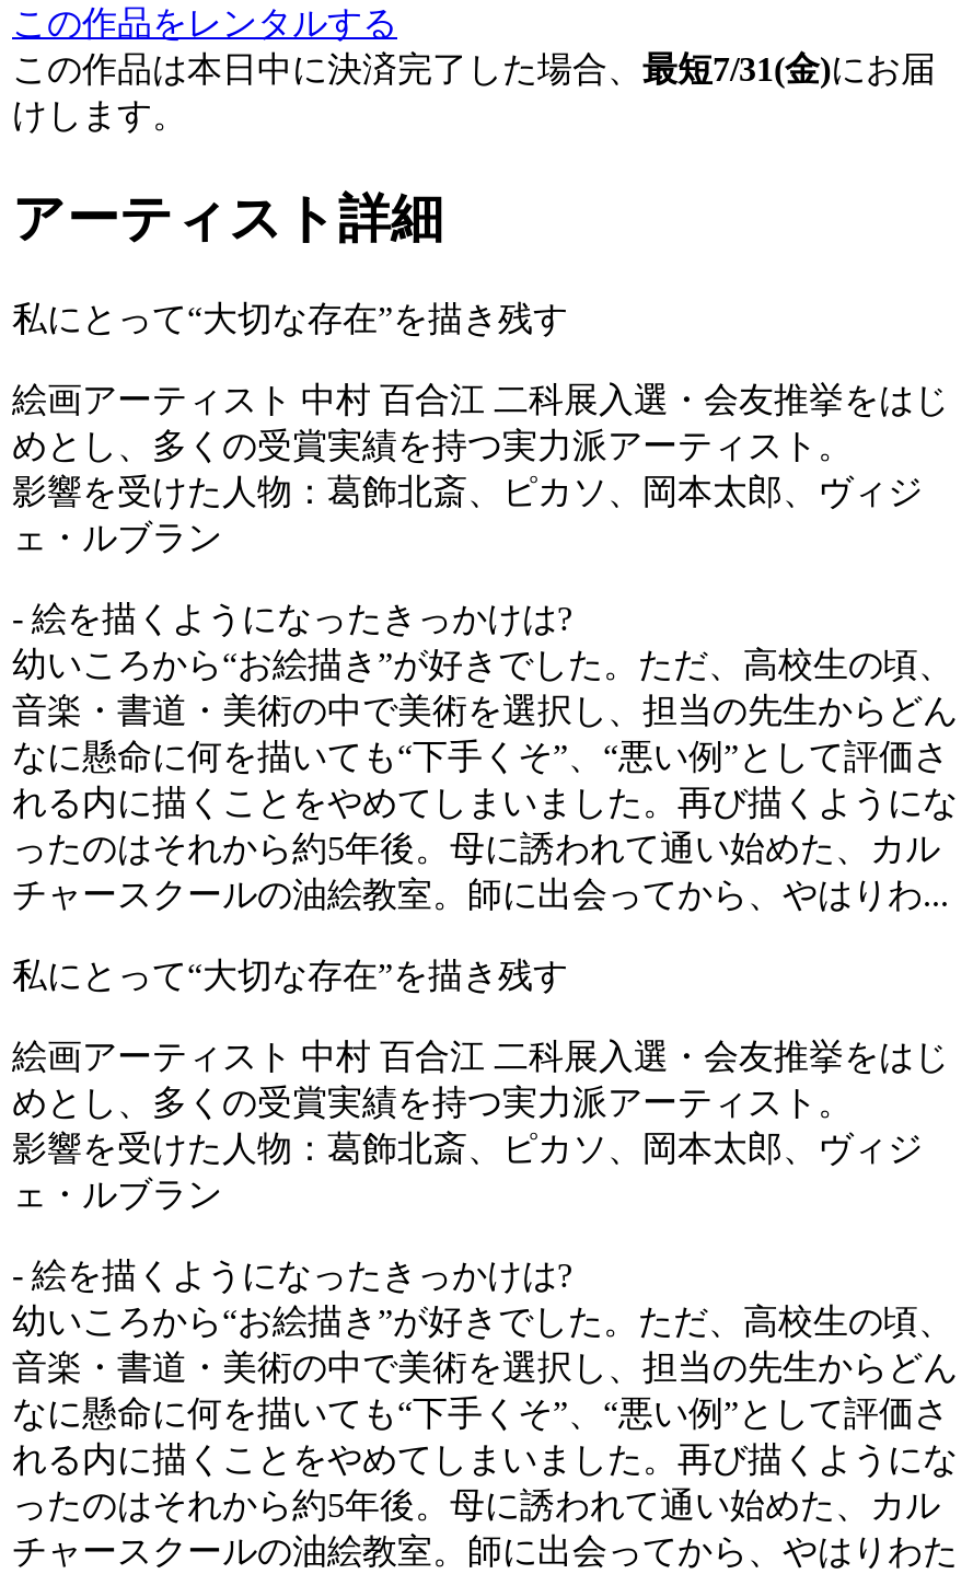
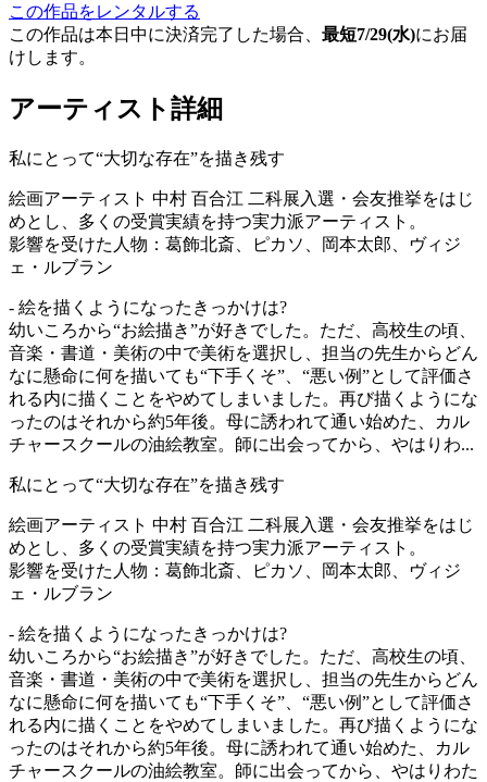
[12,50,936,87] この作品は本日中に決済完了した場合、最短7/31(金)にお届 -> [9,25,467,43] この作品は本日中に決済完了した場合、最短7/29(水)にお届

